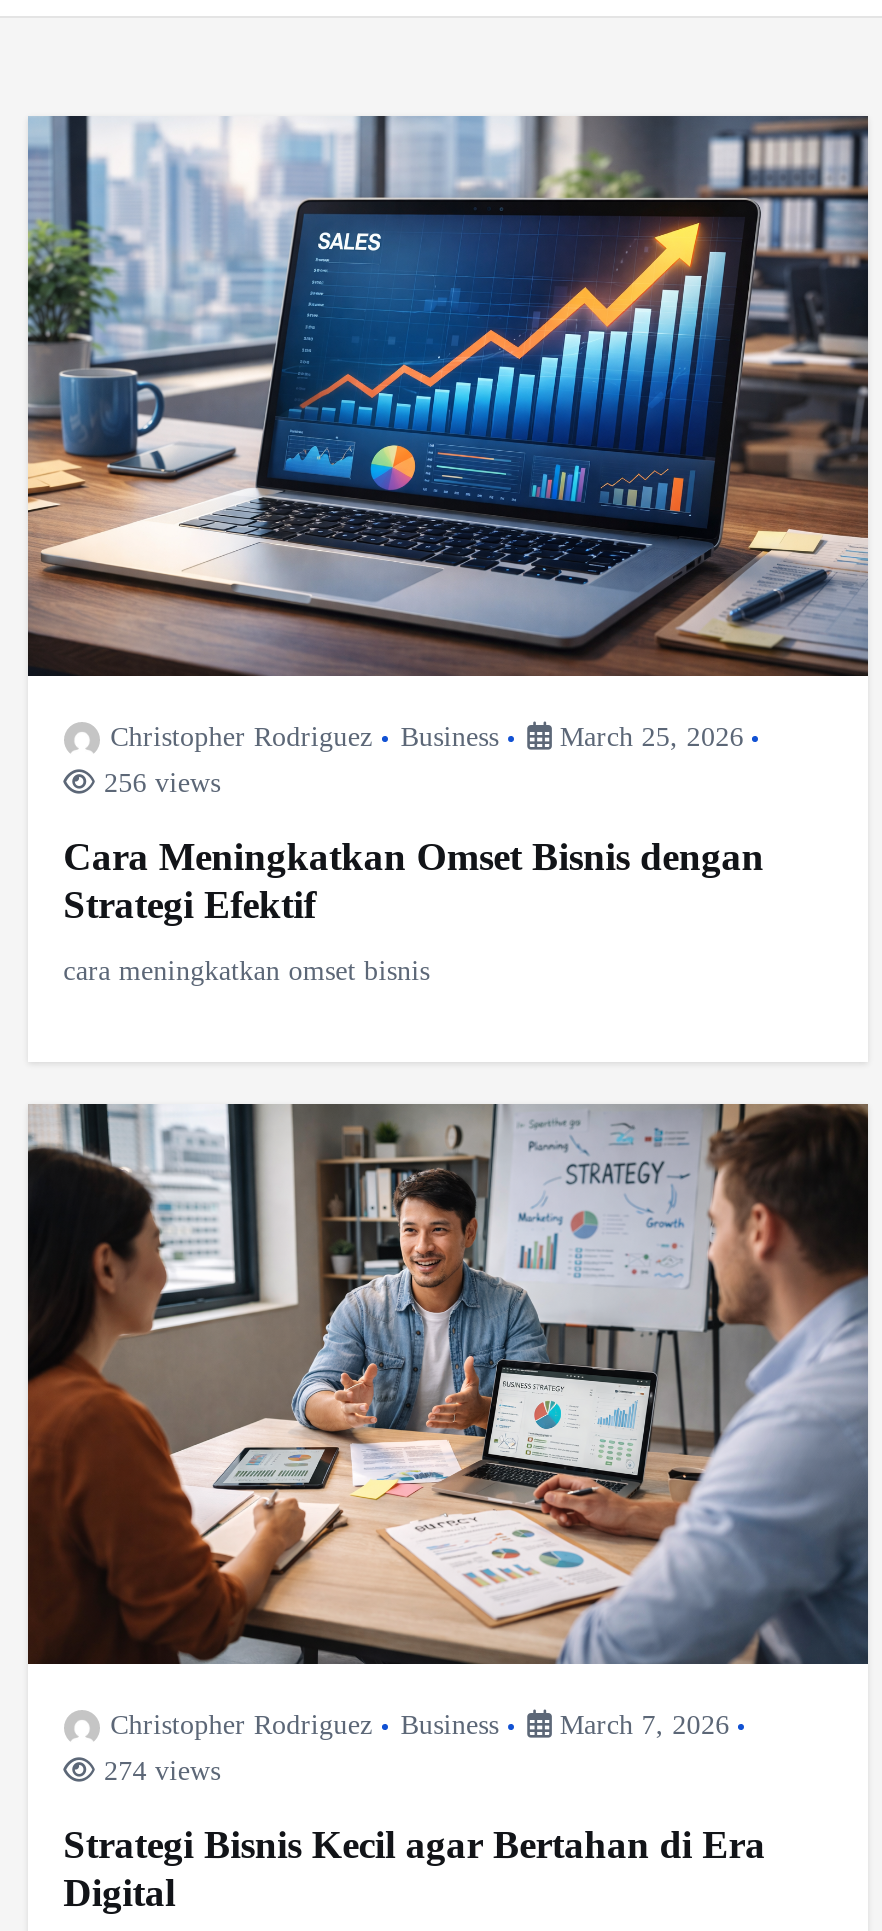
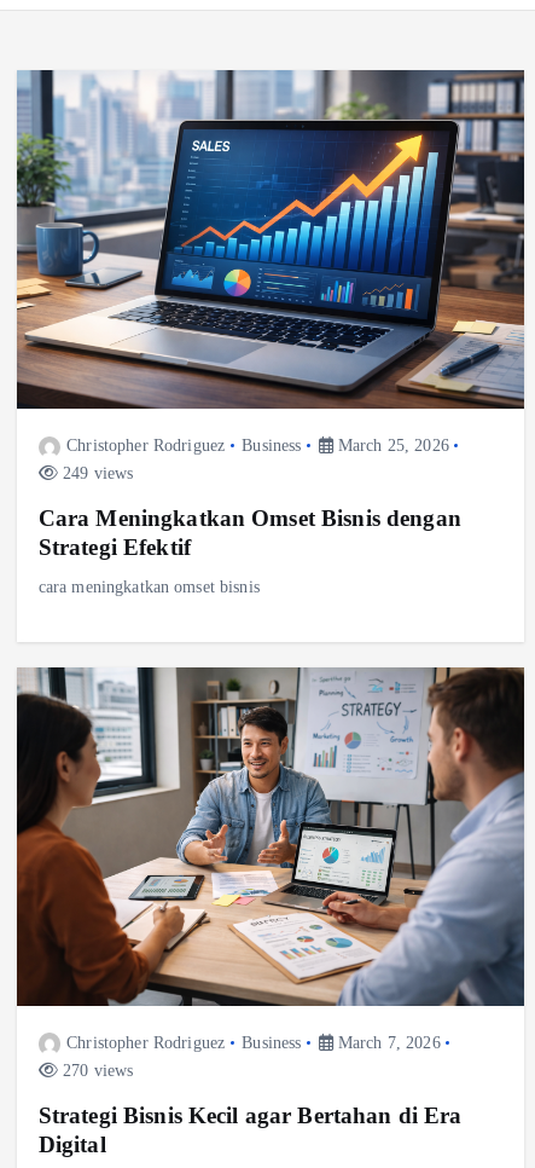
[96,769,220,799] 256 views -> [58,464,133,482] 249 views
[96,1757,220,1787] 274 views -> [58,1061,133,1080] 270 views

